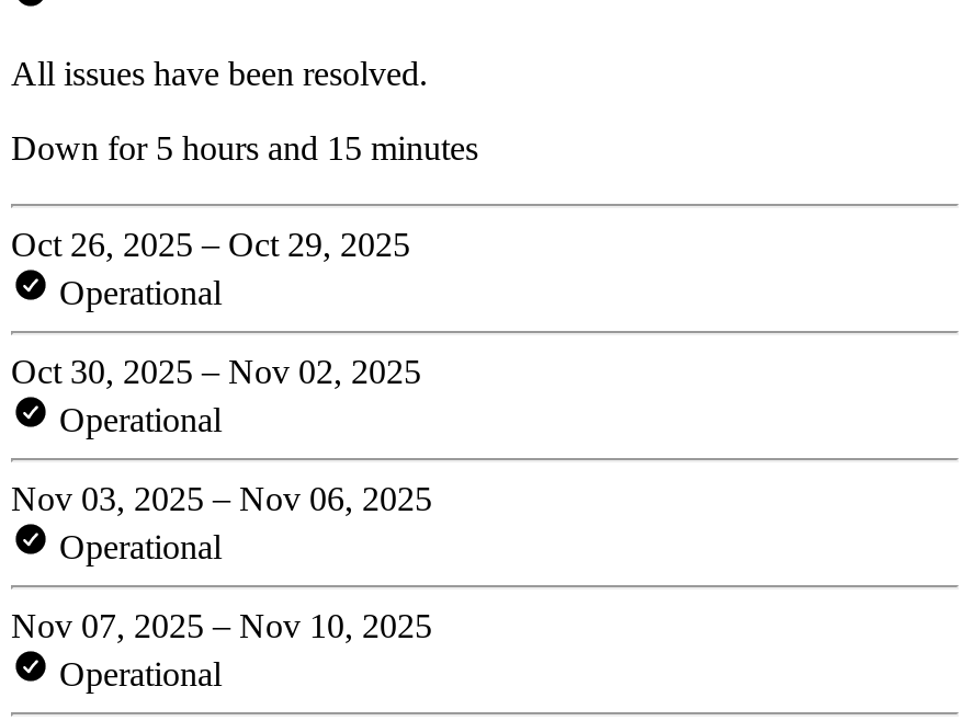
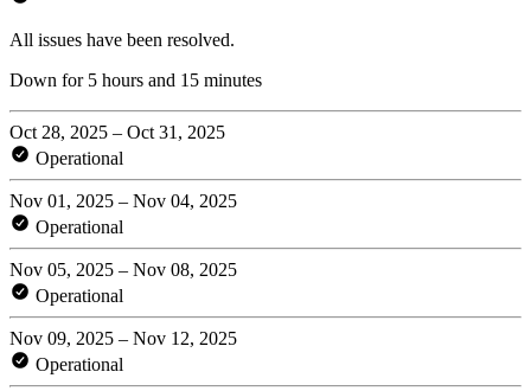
[11,226,410,263] Oct 26, 2025 – Oct 29, 2025 -> [9,122,225,142] Oct 28, 2025 – Oct 31, 2025
[11,353,421,390] Oct 30, 2025 – Nov 02, 2025 -> [9,191,237,211] Nov 01, 2025 – Nov 04, 2025
[11,480,432,517] Nov 03, 2025 – Nov 06, 2025 -> [9,259,237,280] Nov 05, 2025 – Nov 08, 2025
[11,607,432,644] Nov 07, 2025 – Nov 10, 2025 -> [9,328,237,348] Nov 09, 2025 – Nov 12, 2025

